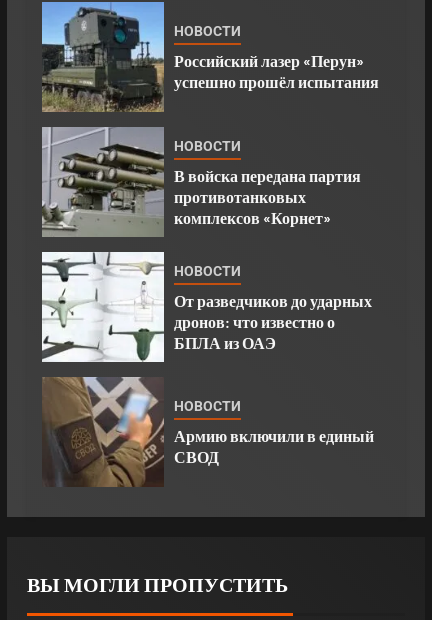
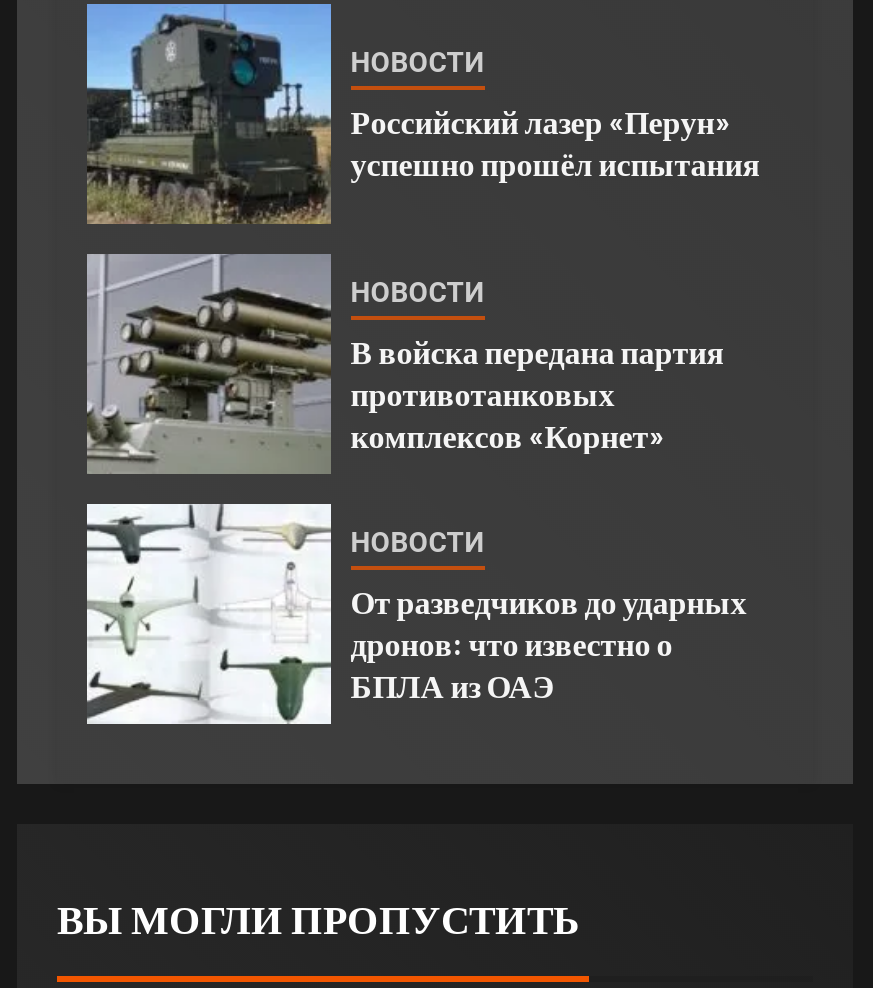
[42,377,374,487] [image] | НОВОСТИ | Армию включили в единый | СВОД -> none

